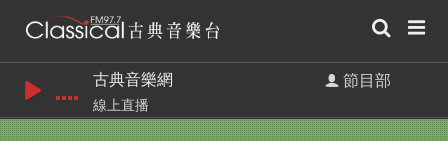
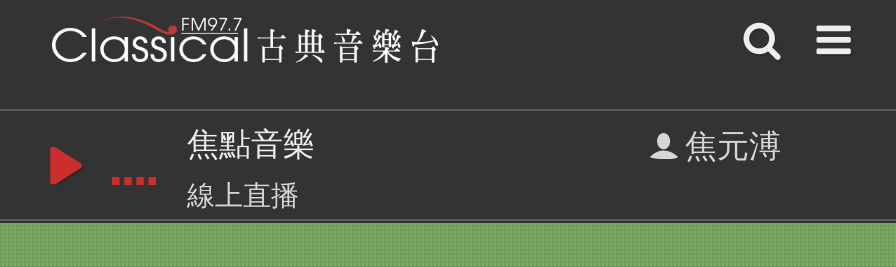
[93,71,390,88] 古典音樂網 | 節目部 -> [187,127,781,162] 焦點音樂 | 焦元溥

